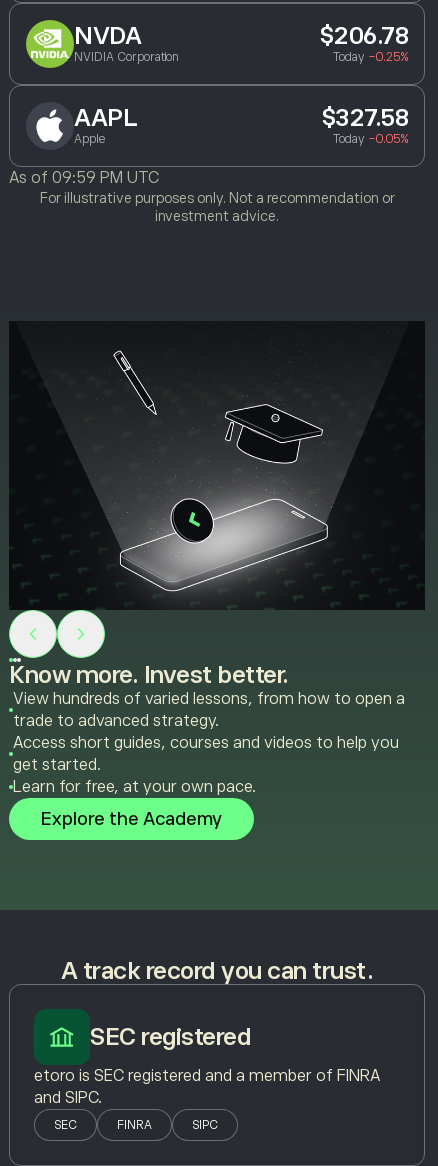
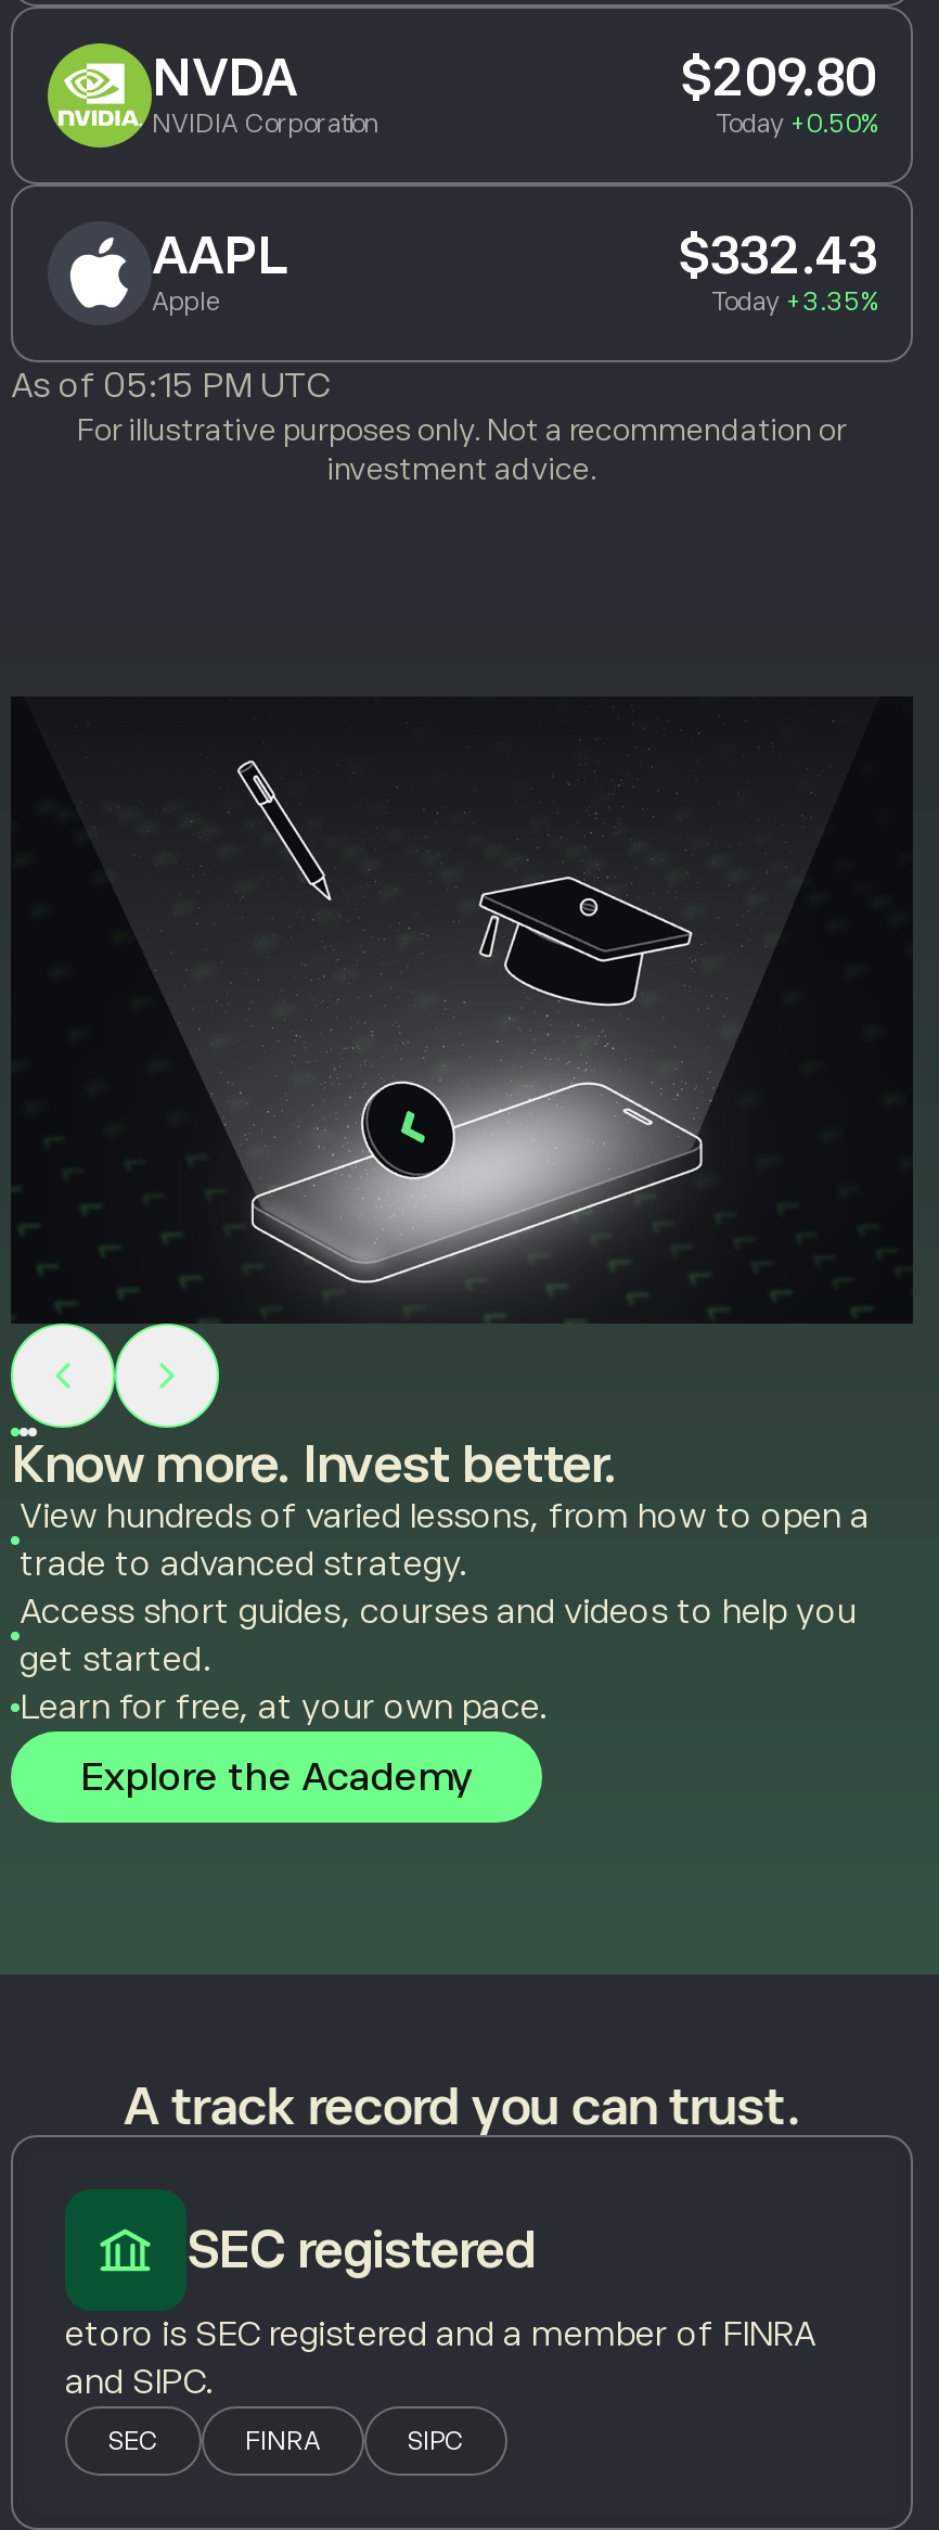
[318,22,408,49] $206.78 -> [680,47,876,106] $209.80
[333,50,408,64] Today -0.25% -> [716,108,876,138] Today +0.50%
[320,104,408,131] $327.58 -> [678,225,876,284] $332.43
[333,132,408,146] Today -0.05% -> [711,286,876,316] Today +3.35%
[9,169,159,187] As of 09:59 PM UTC -> [11,366,330,405] As of 05:15 PM UTC

